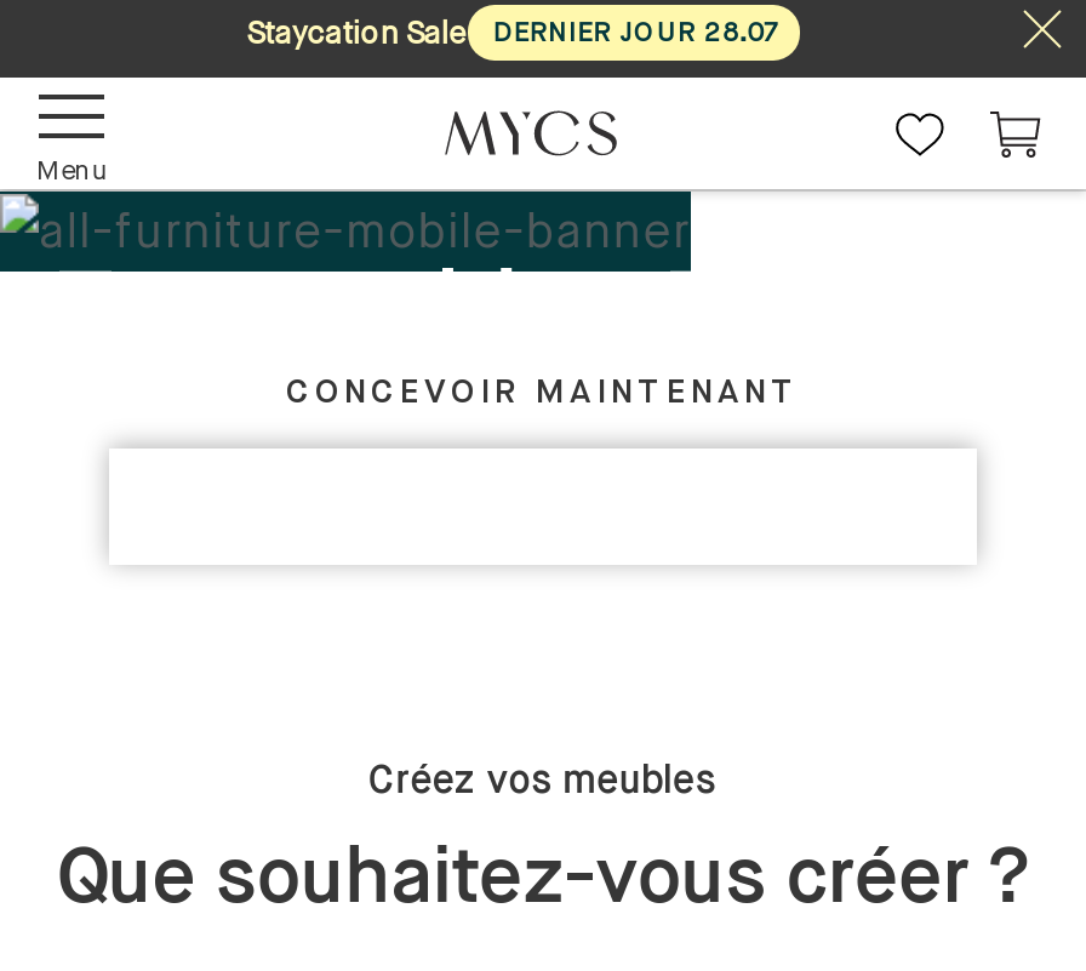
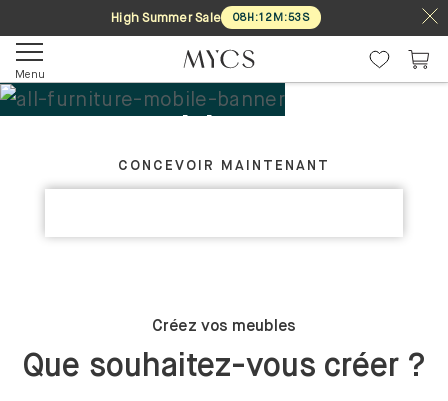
[246,15,777,51] Staycation Sale | DERNIER JOUR 28.07 -> [111,10,310,25] High Summer Sale | 08H:12M:53 S

